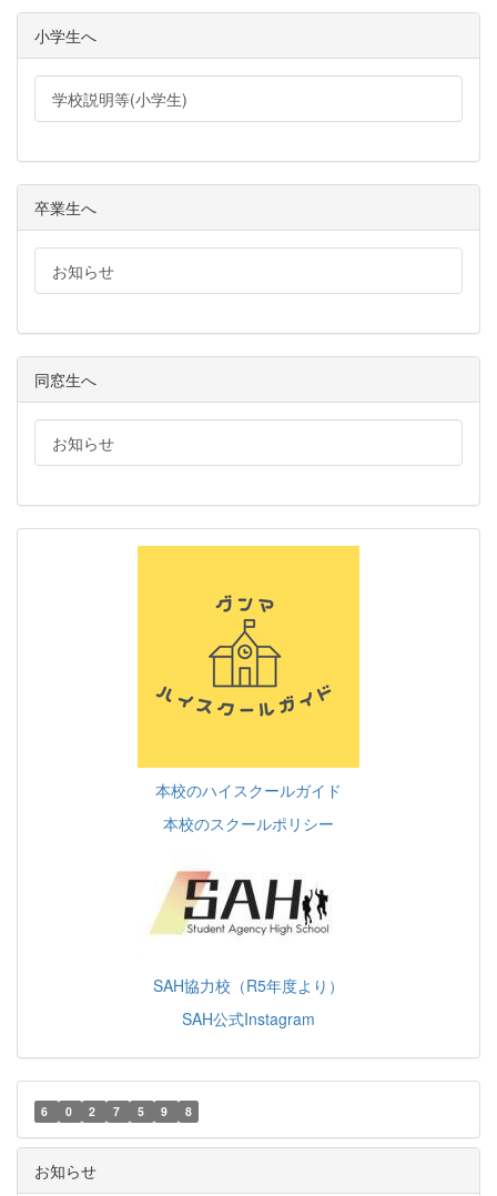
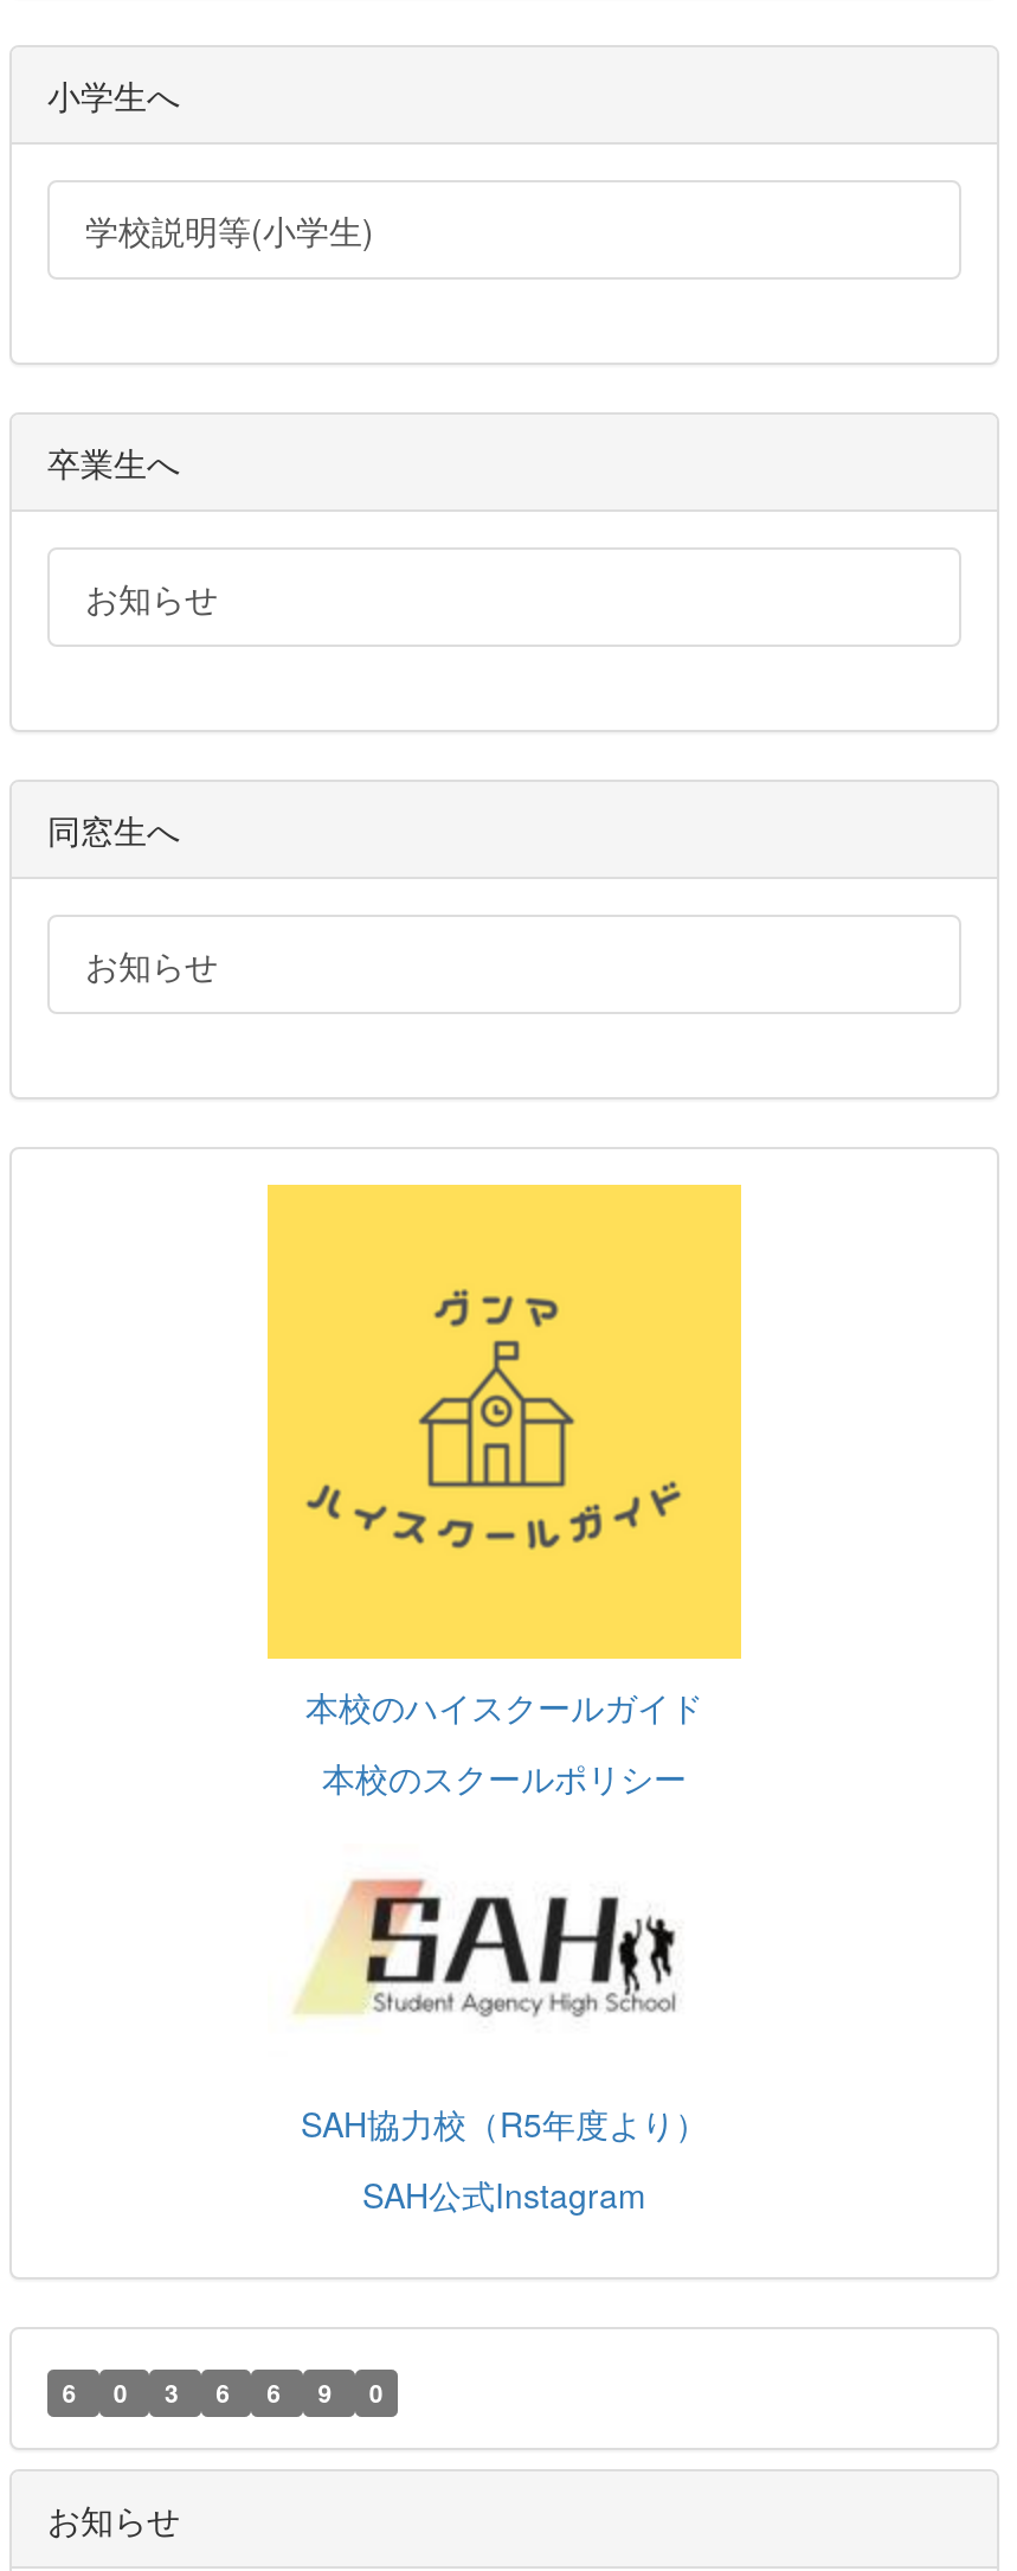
[89,1103,99,1120] 2 -> [165,2375,186,2411] 3
[113,1103,123,1120] 7 -> [216,2375,237,2411] 6
[137,1103,147,1120] 5 -> [267,2375,288,2411] 6
[185,1103,192,1120] 8 -> [369,2375,383,2411] 0

